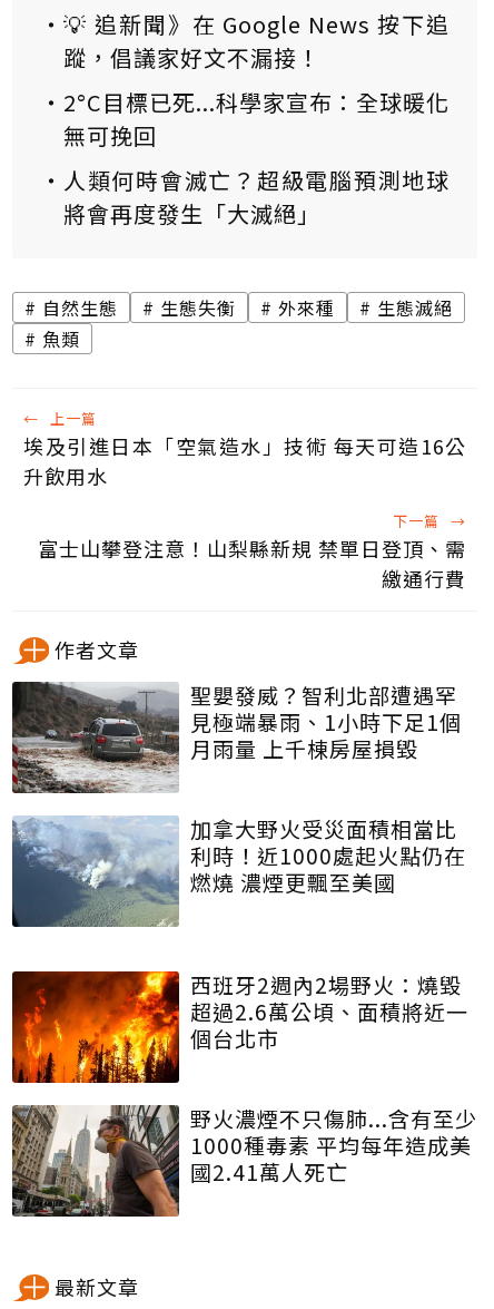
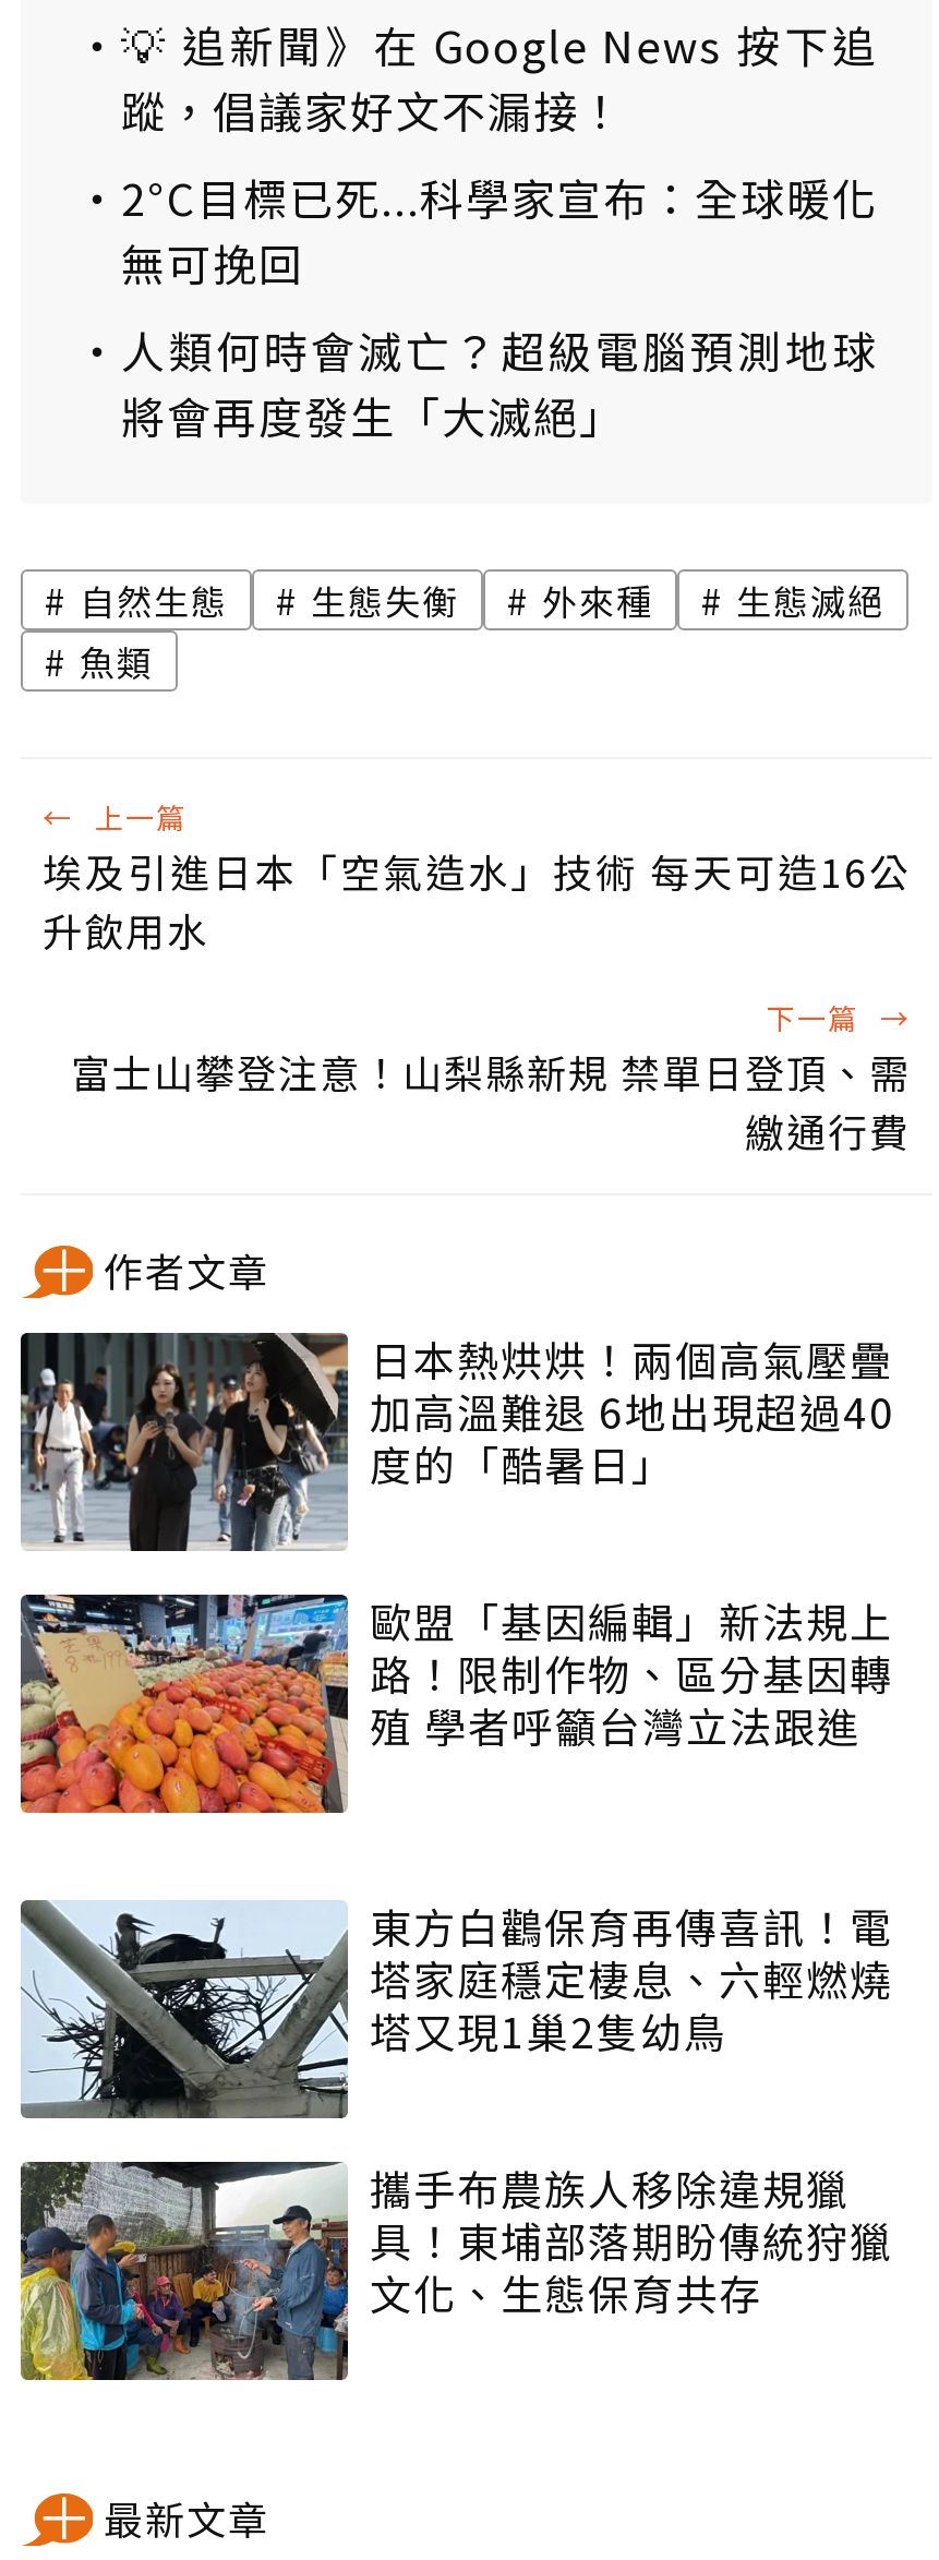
[11,680,462,794] [image] | 聖嬰發威？智利北部遭遇罕 | 見極端暴雨、1小時下足1個 | 月雨量 上千棟房屋損毀 -> [21,1329,895,1551] [image] | 日本熱烘烘！兩個高氣壓疊 | 加高溫難退 6地出現超過40 | 度的「酷暑日」
[11,813,466,928] [image] | 加拿大野火受災面積相當比 | 利時！近1000處起火點仍在 | 燃燒 濃煙更飄至美國 -> [19,1590,893,1815] [image] | 歐盟「基因編輯」新法規上 | 路！限制作物、區分基因轉 | 殖 學者呼籲台灣立法跟進
[11,969,468,1084] [image] | 西班牙2週內2場野火：燒毀 | 超過2.6萬公頃、面積將近一 | 個台北市 -> [19,1896,893,2120] [image] | 東方白鸛保育再傳喜訊！電 | 塔家庭穩定棲息、六輕燃燒 | 塔又現1巢2隻幼鳥
[11,1103,477,1218] [image] | 野火濃煙不只傷肺...含有至少 | 1000種毒素 平均每年造成美 | 國2.41萬人死亡 -> [19,2158,893,2382] [image] | 攜手布農族人移除違規獵 | 具！東埔部落期盼傳統狩獵 | 文化、生態保育共存

